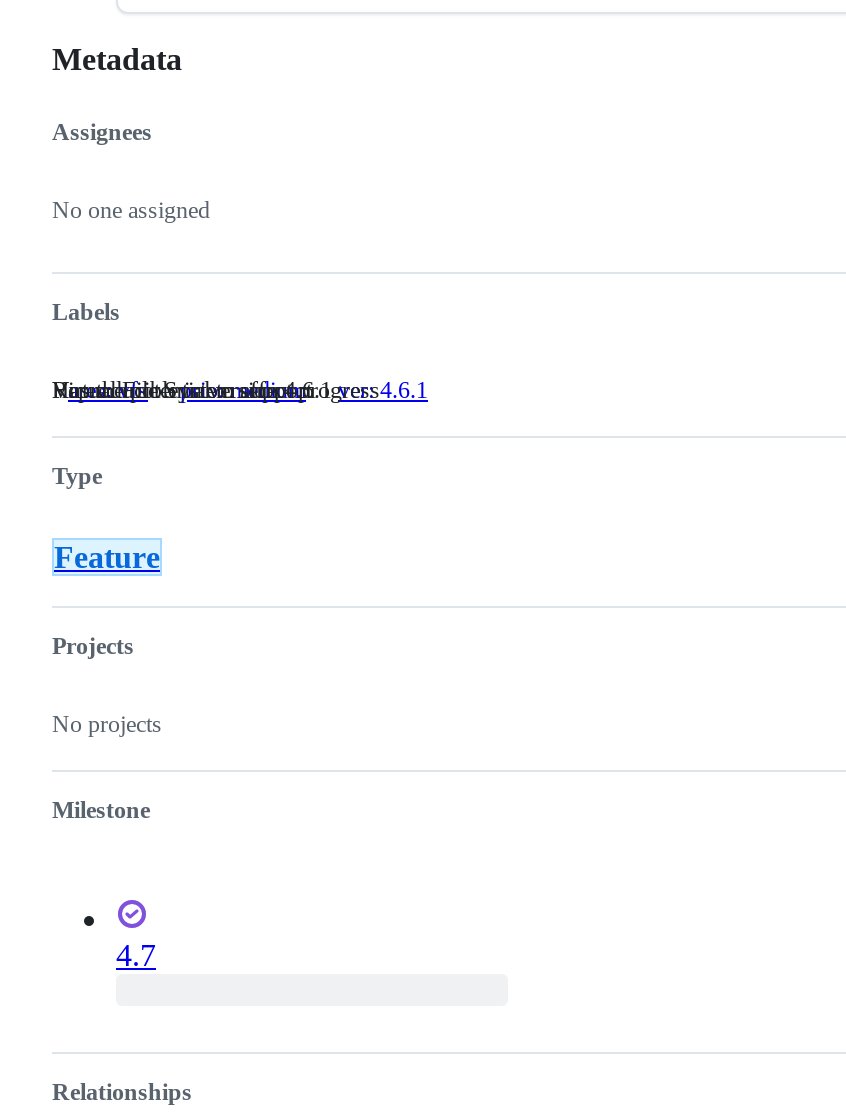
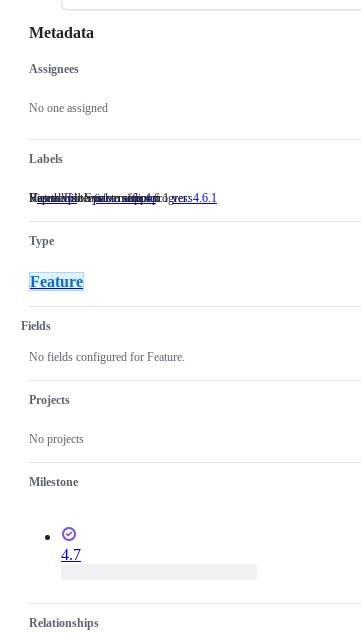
none -> [21,319,185,364] Fields | No fields configured for Feature.

